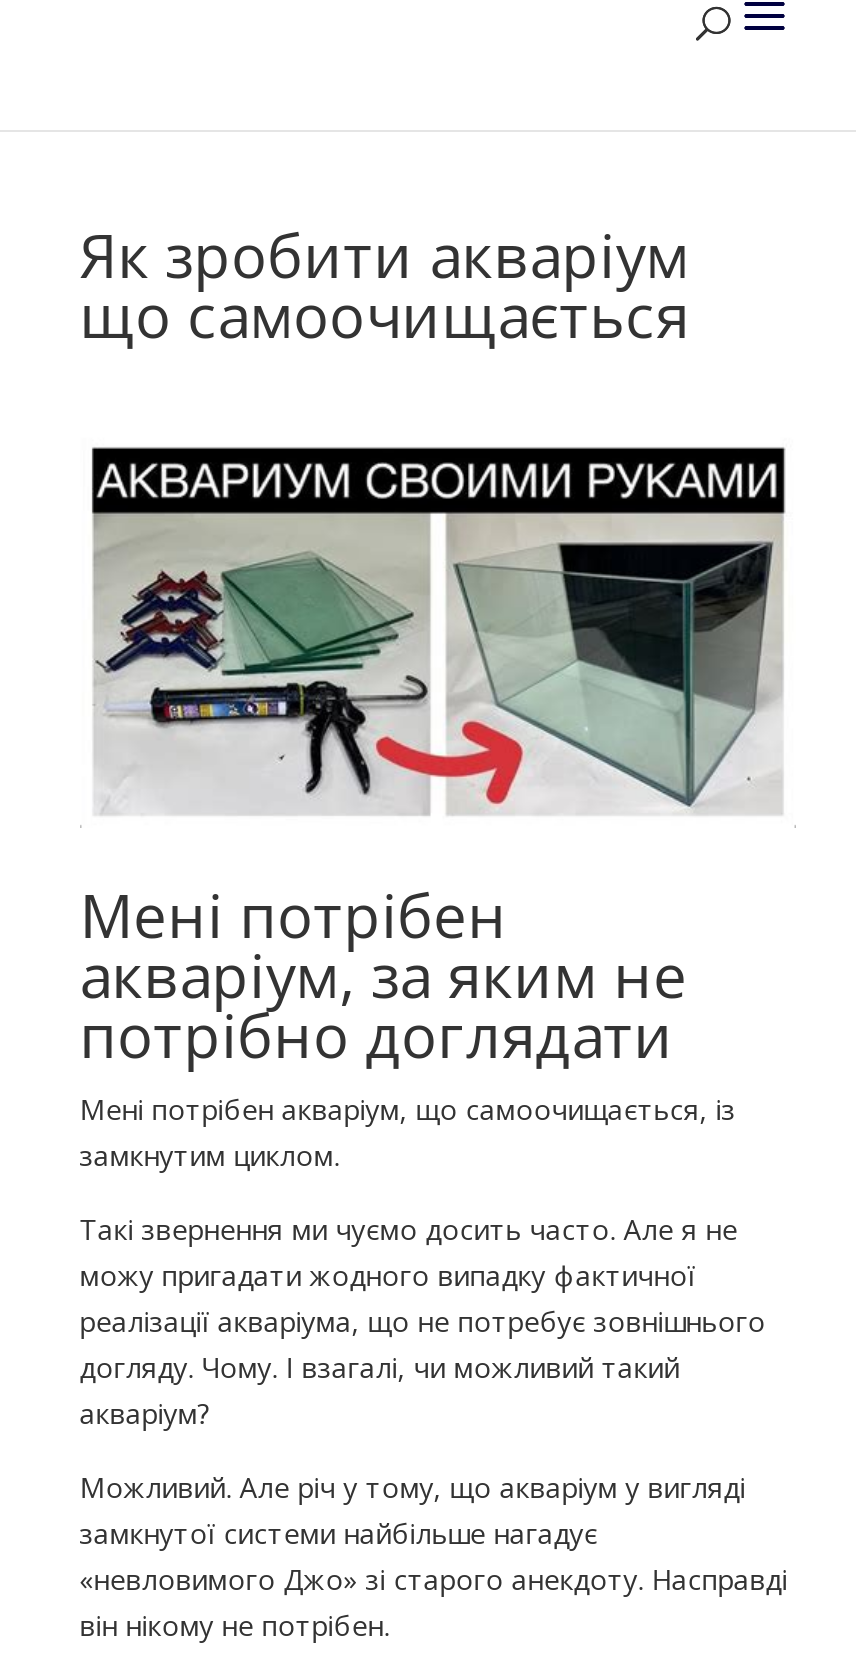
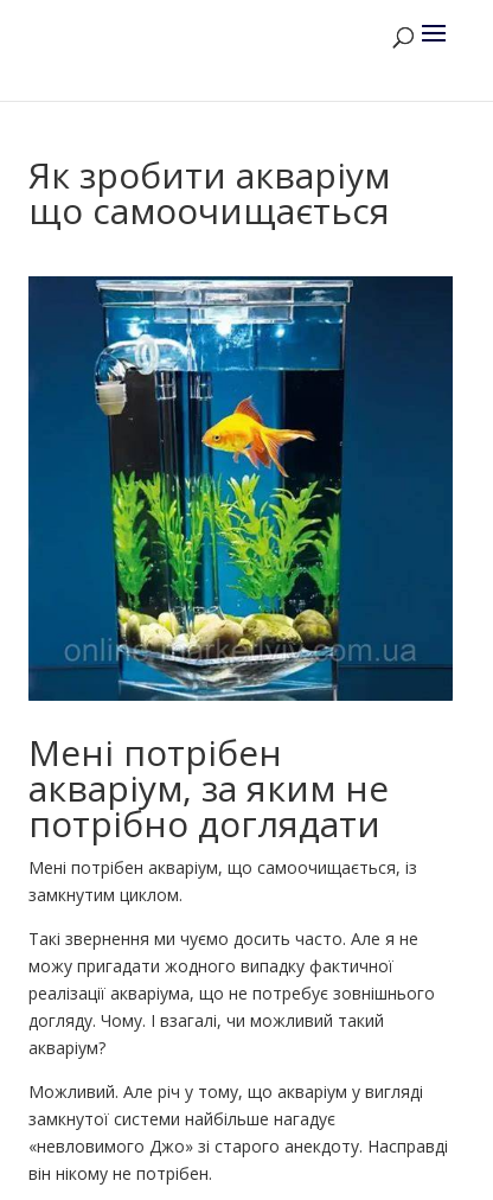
[80,426,796,828] [image] -> [27,275,454,702] [image]

